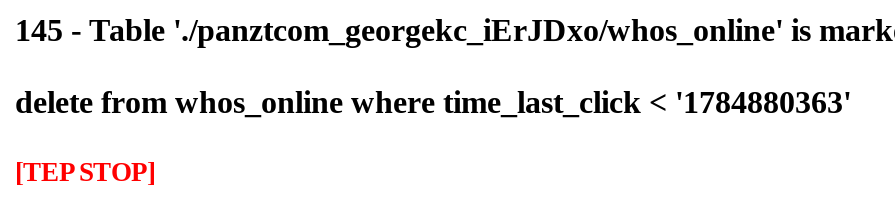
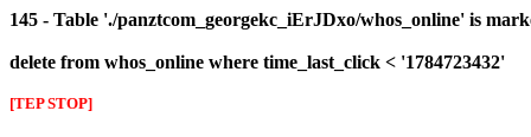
[15,85,851,119] delete from whos_online where time_last_click < '1784880363' -> [9,52,505,72] delete from whos_online where time_last_click < '1784723432'

